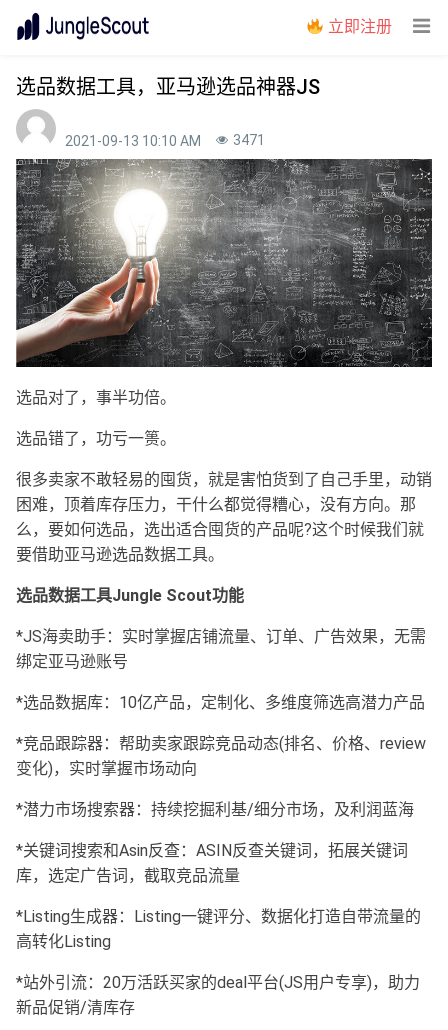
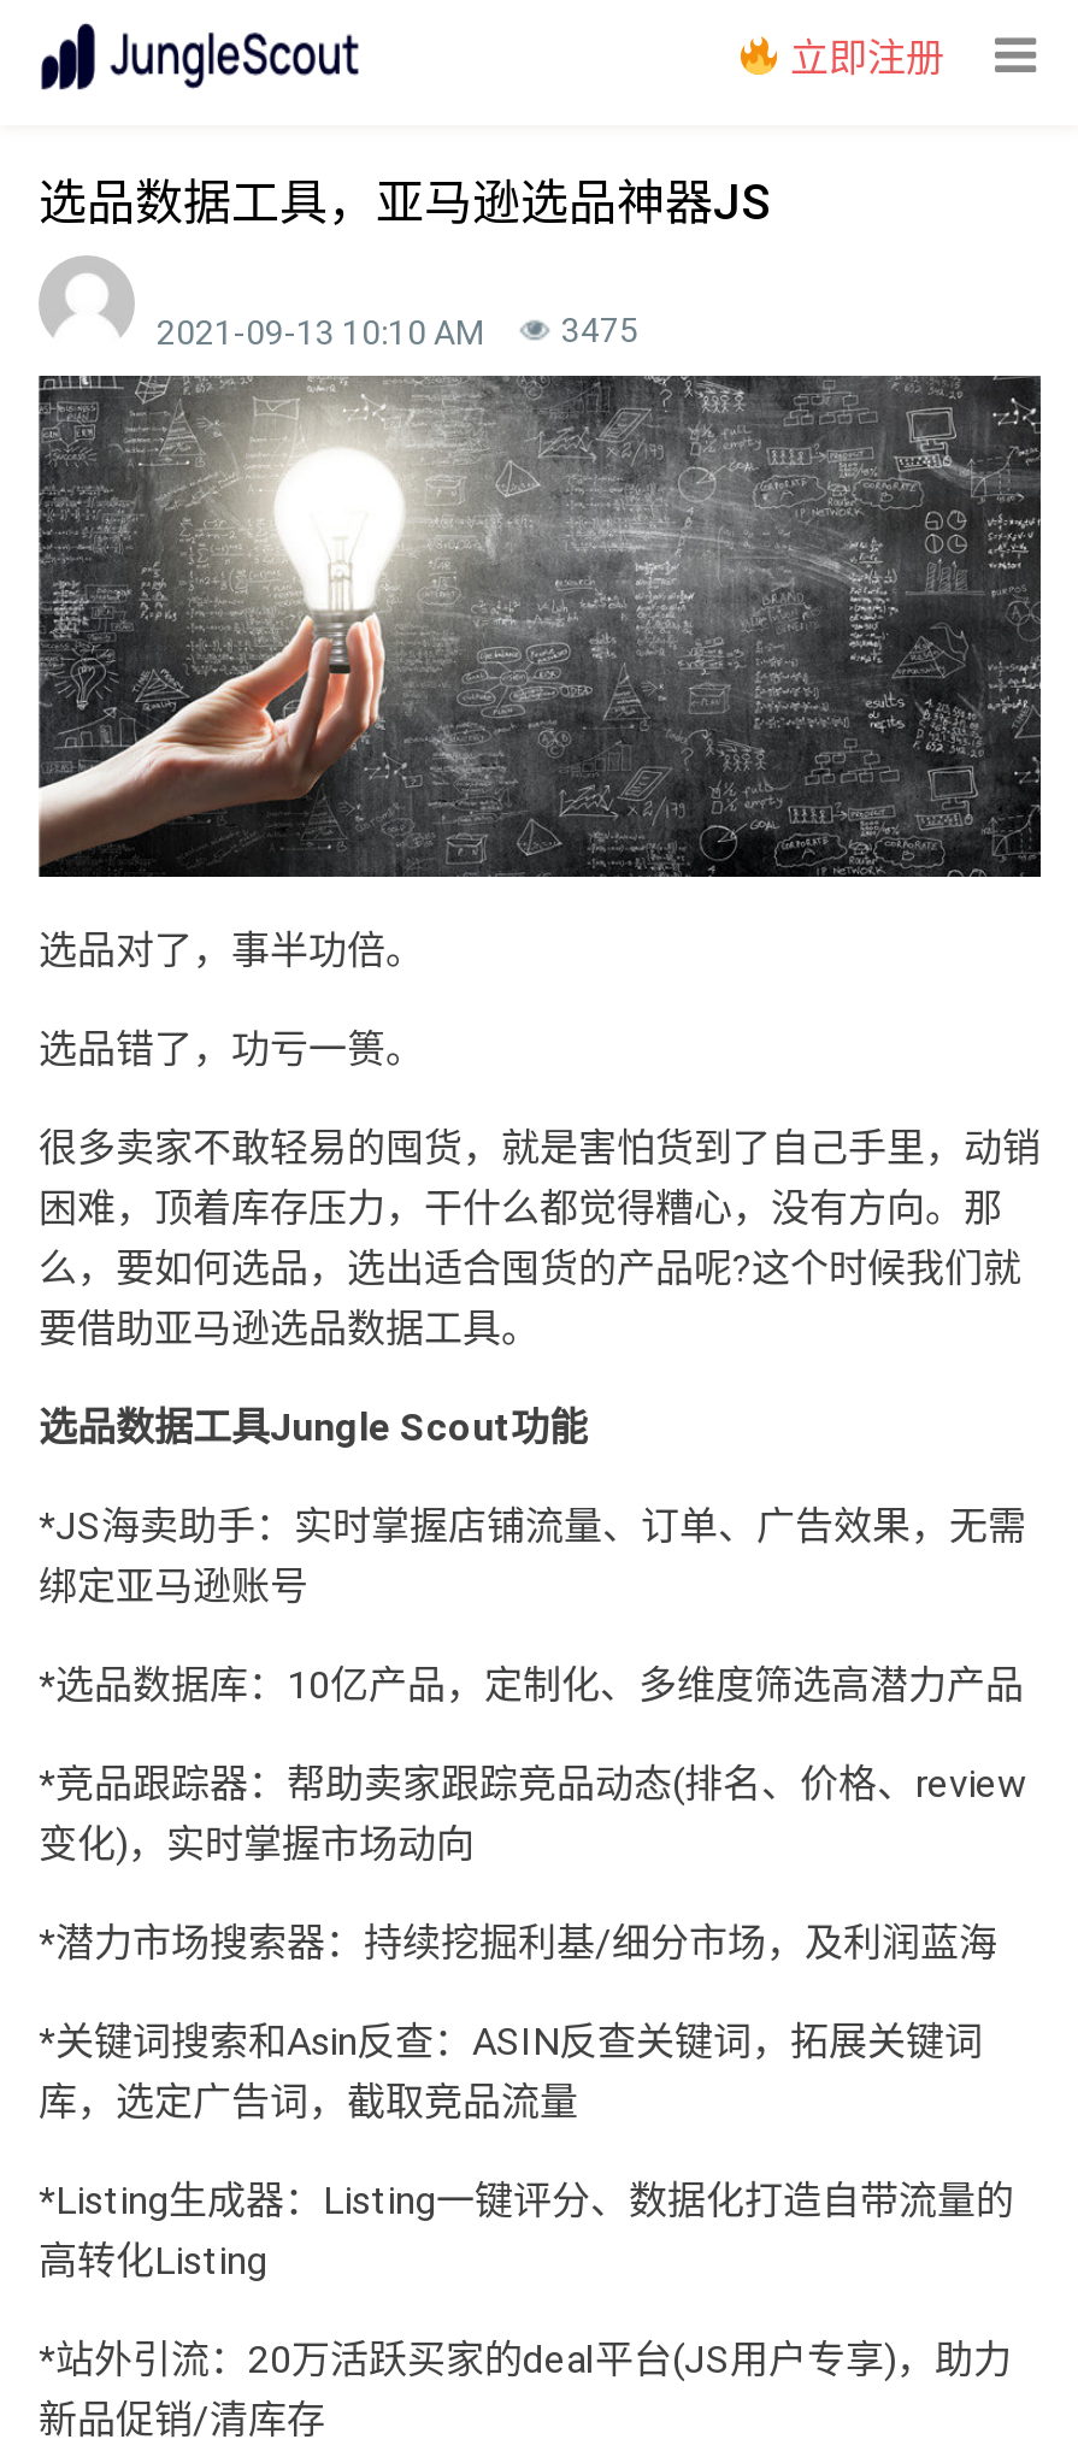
[65,132,265,149] 2021-09-13 10:10 AM 3471 -> [157,310,638,351] 2021-09-13 10:10 AM 3475

